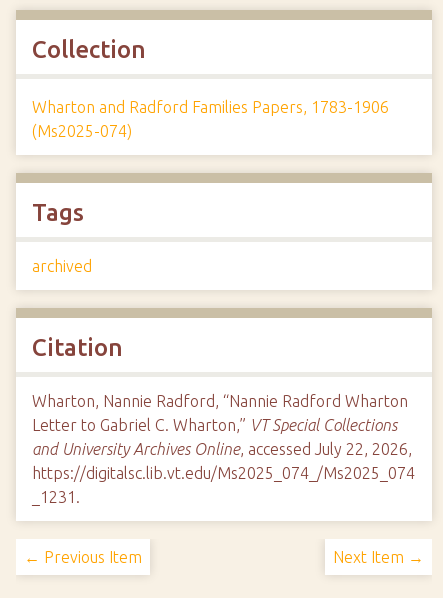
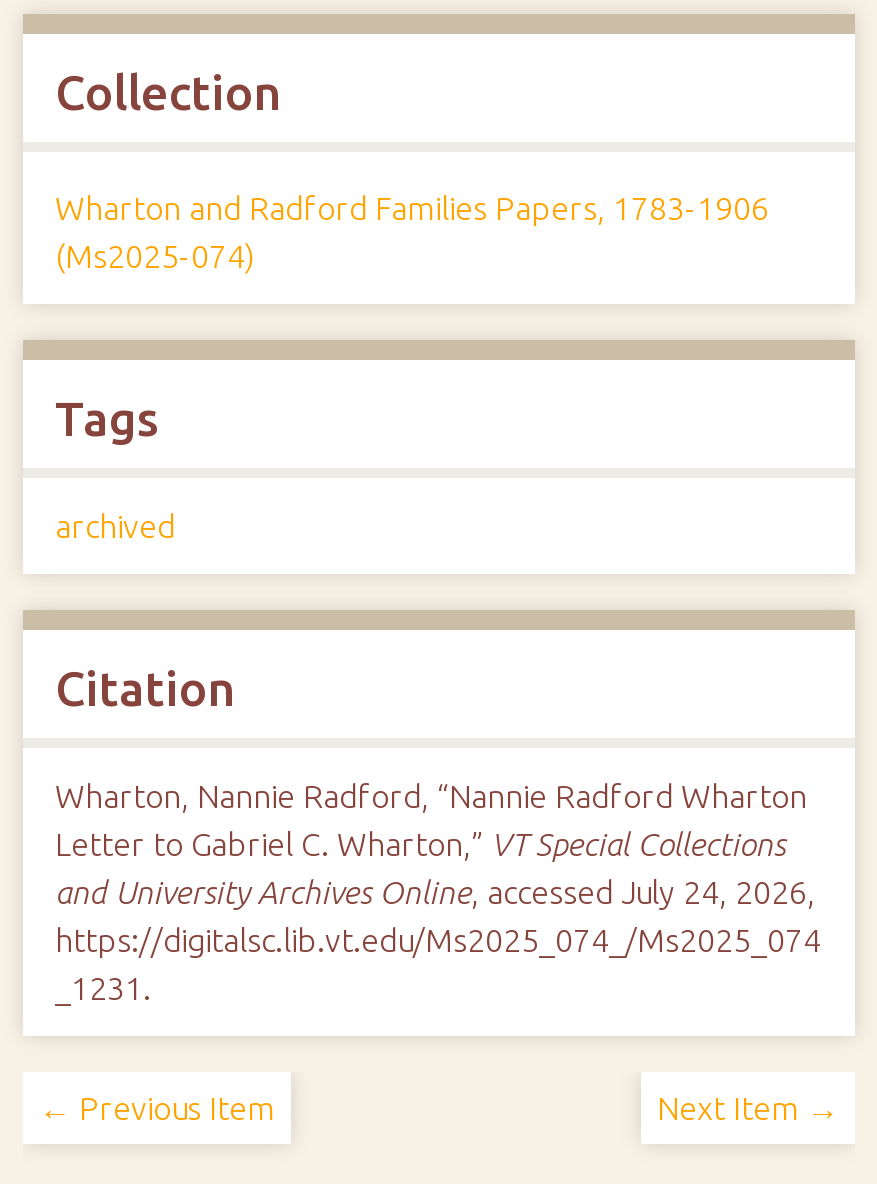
[32,440,412,458] and University Archives Online, accessed July 22, 2026, -> [55,875,815,911] and University Archives Online, accessed July 24, 2026,

